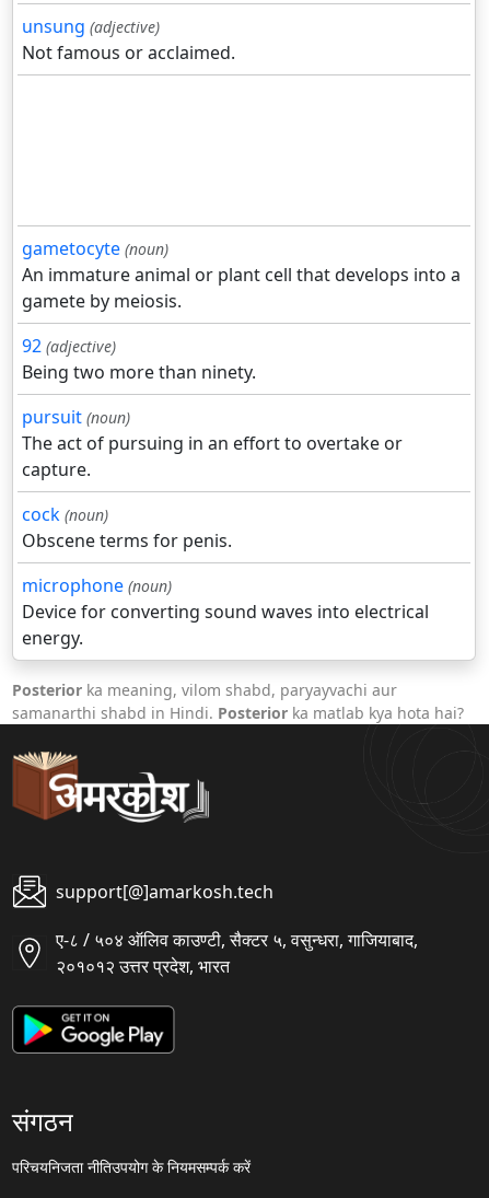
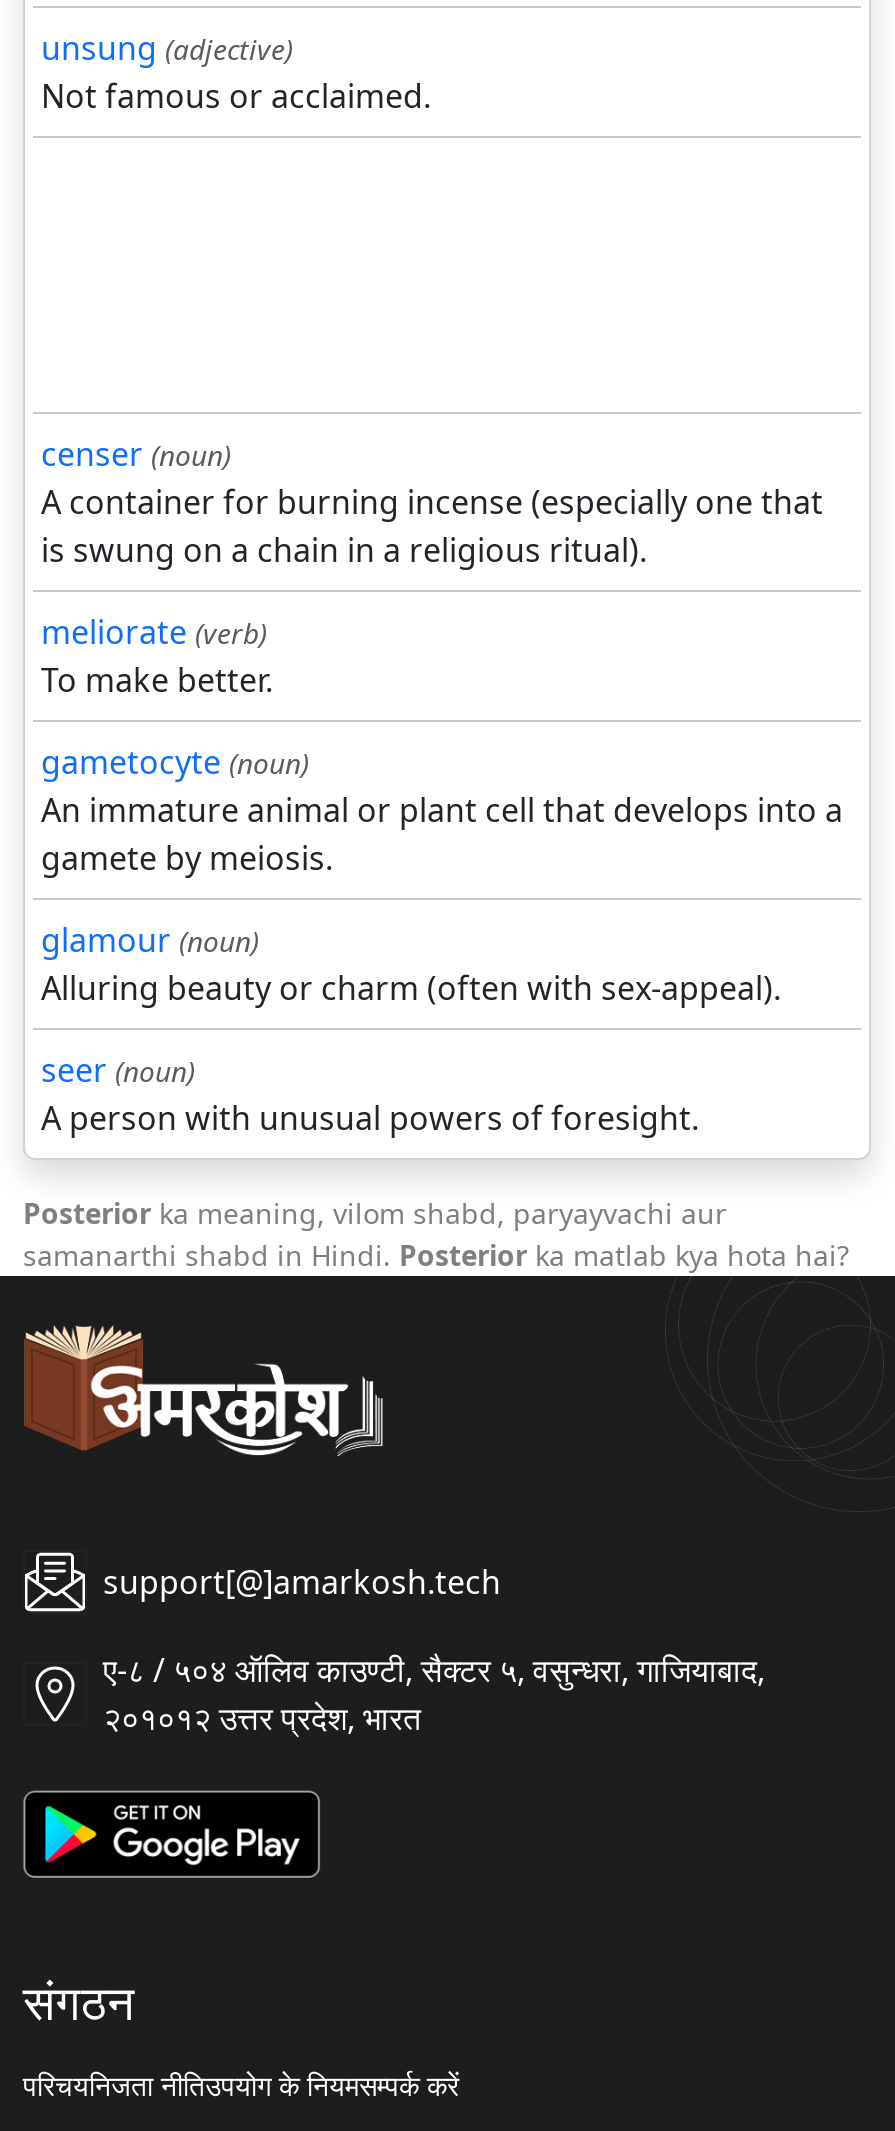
none -> [41,433,823,703] censer (noun) | A container for burning incense (especially one that | is swung on a chain in a religious ritual). | meliorate (verb) | To make better.
moved [22,237,461,313] -> [41,741,843,881]: gametocyte (noun) | An immature animal or plant cell that develops into a | gamete by meiosis.
[22,334,429,650] 92 (adjective) | Being two more than ninety. | pursuit (noun) | The act of pursuing in an effort to overtake or | capture. | cock (noun) | Obscene terms for penis. | microphone (noun) | Device for converting sound waves into electrical | energy. -> [41,919,781,1141] glamour (noun) | Alluring beauty or charm (often with sex-appeal). | seer (noun) | A person with unusual powers of foresight.

